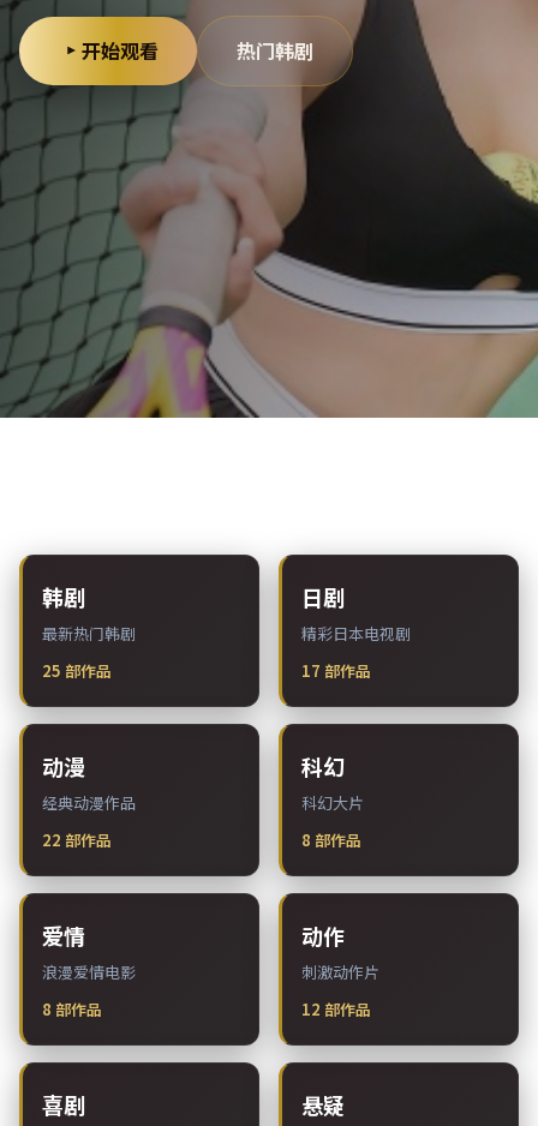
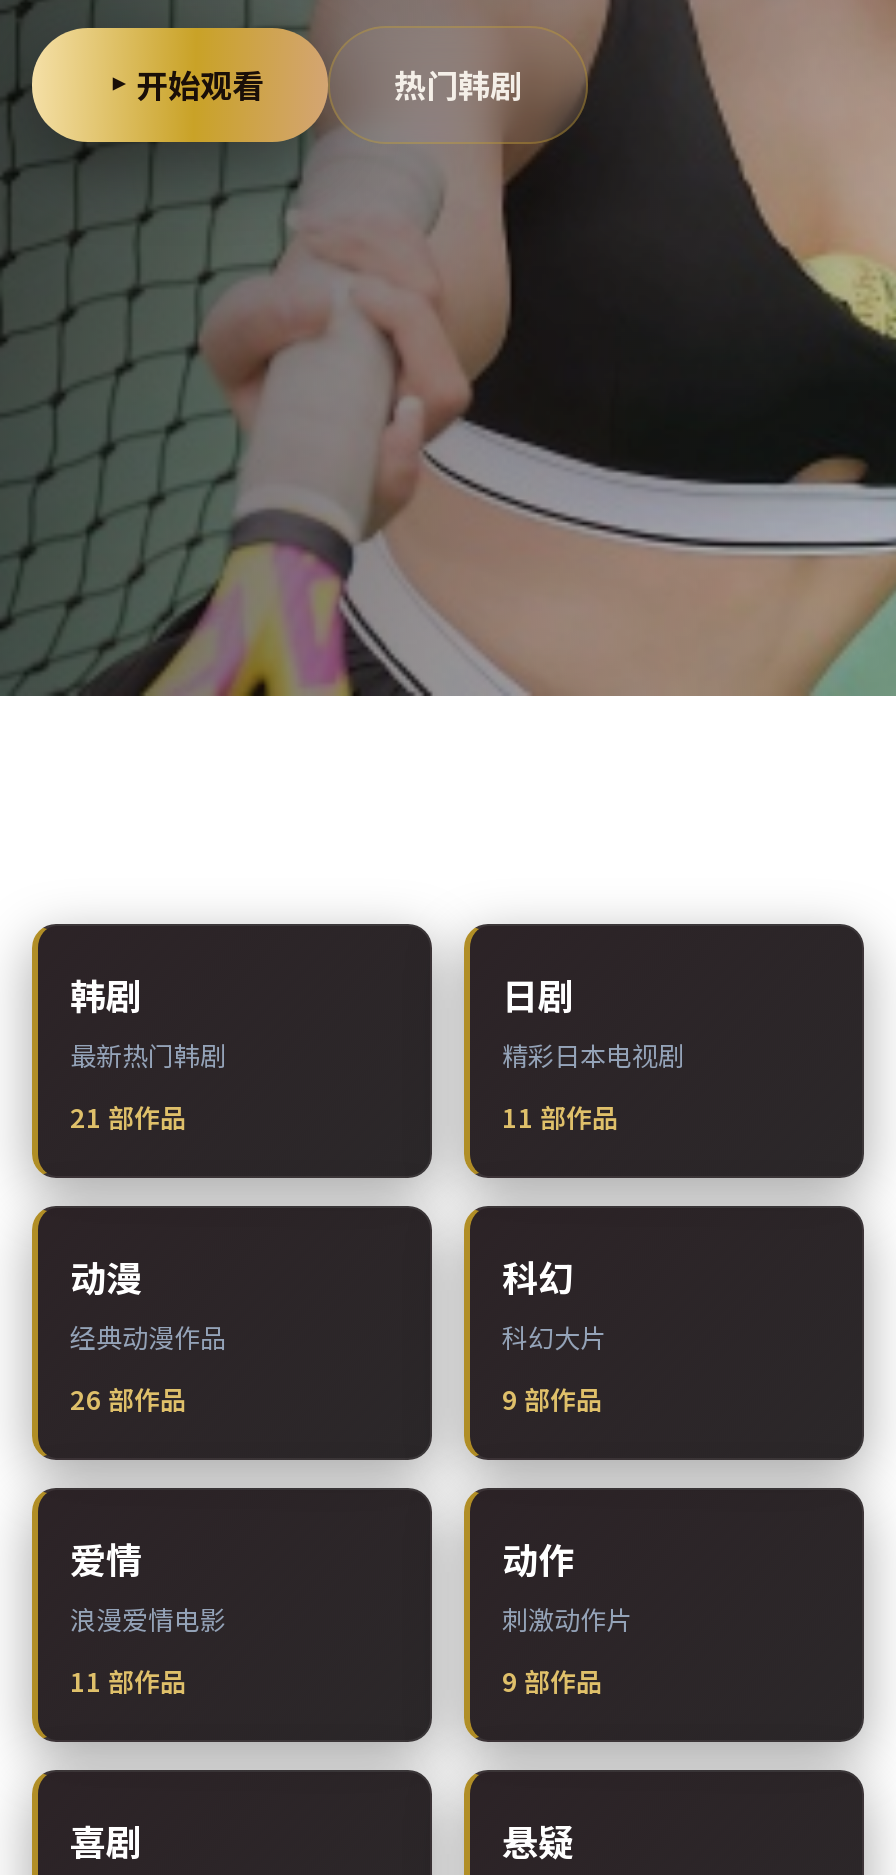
[42,659,112,682] 25部作品 -> [70,1098,186,1136] 21部作品
[301,659,371,682] 17部作品 -> [502,1098,618,1136] 11部作品
[42,828,112,851] 22部作品 -> [70,1380,186,1418] 26部作品
[301,828,361,851] 8部作品 -> [502,1380,602,1418] 9部作品
[42,998,102,1020] 8部作品 -> [70,1662,186,1700] 11部作品
[301,998,371,1020] 12部作品 -> [502,1662,602,1700] 9部作品

